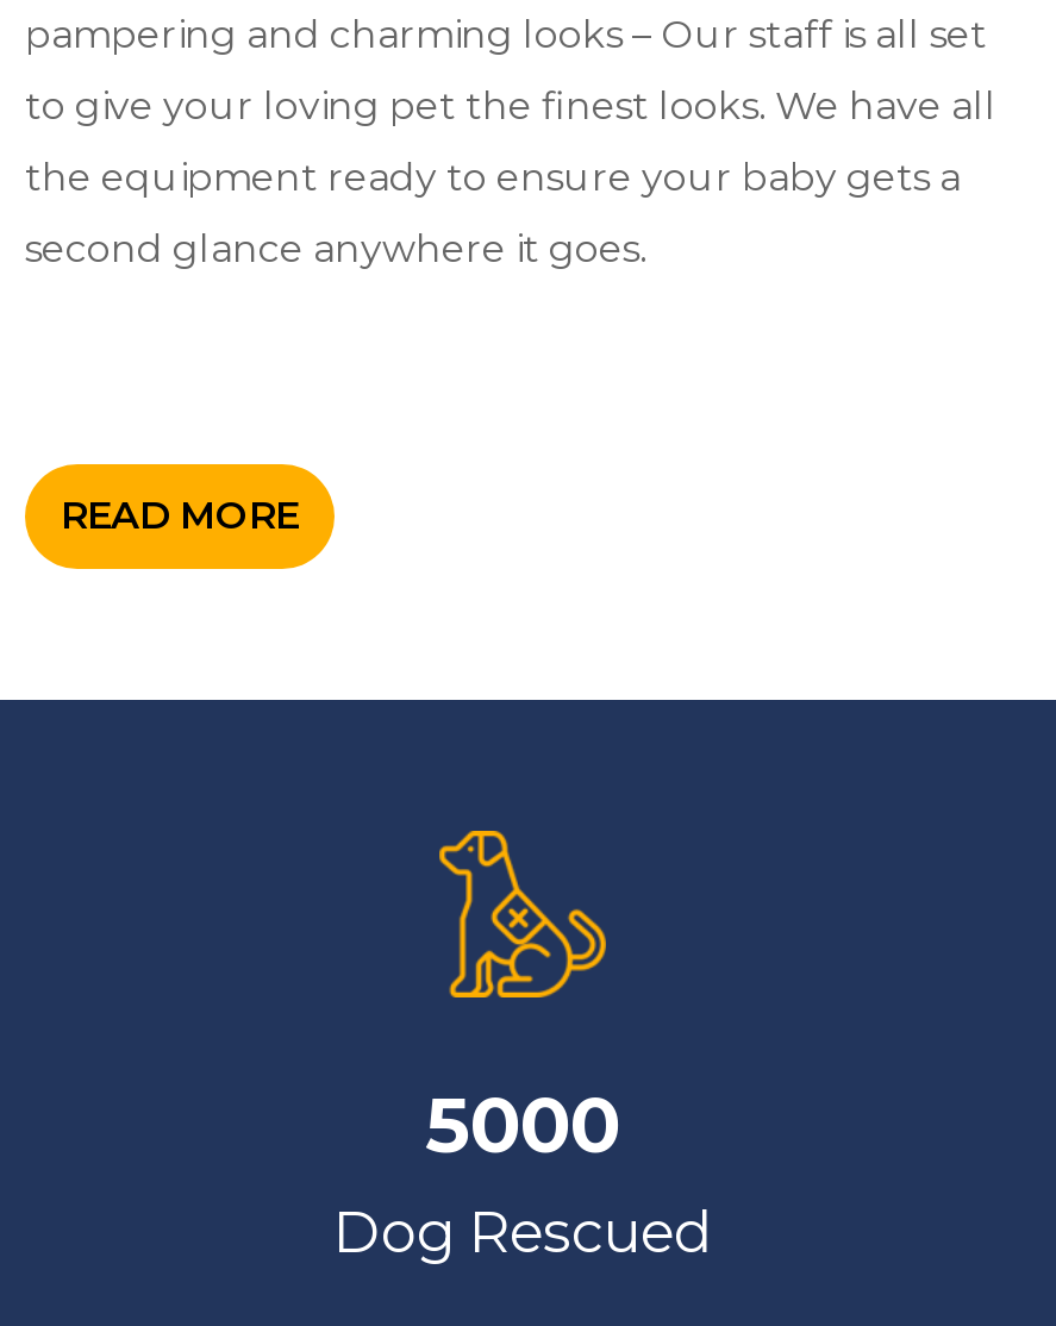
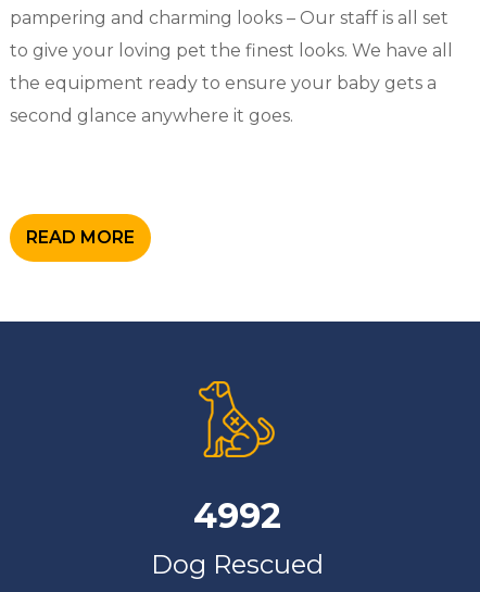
[425,1079,620,1172] 5000 -> [193,495,281,537] 4992

